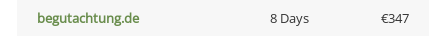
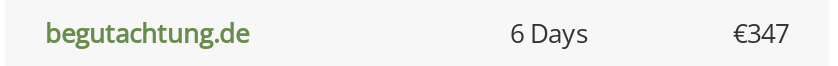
[269,9,308,27] 8 Days -> [510,15,588,51] 6 Days

